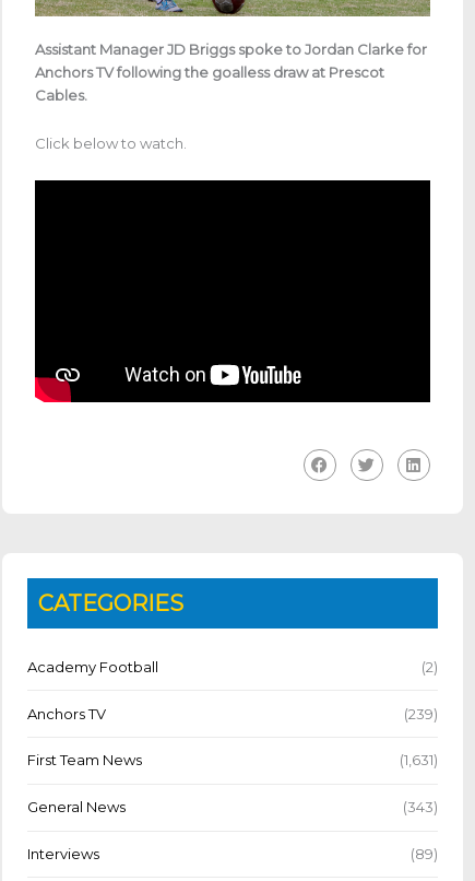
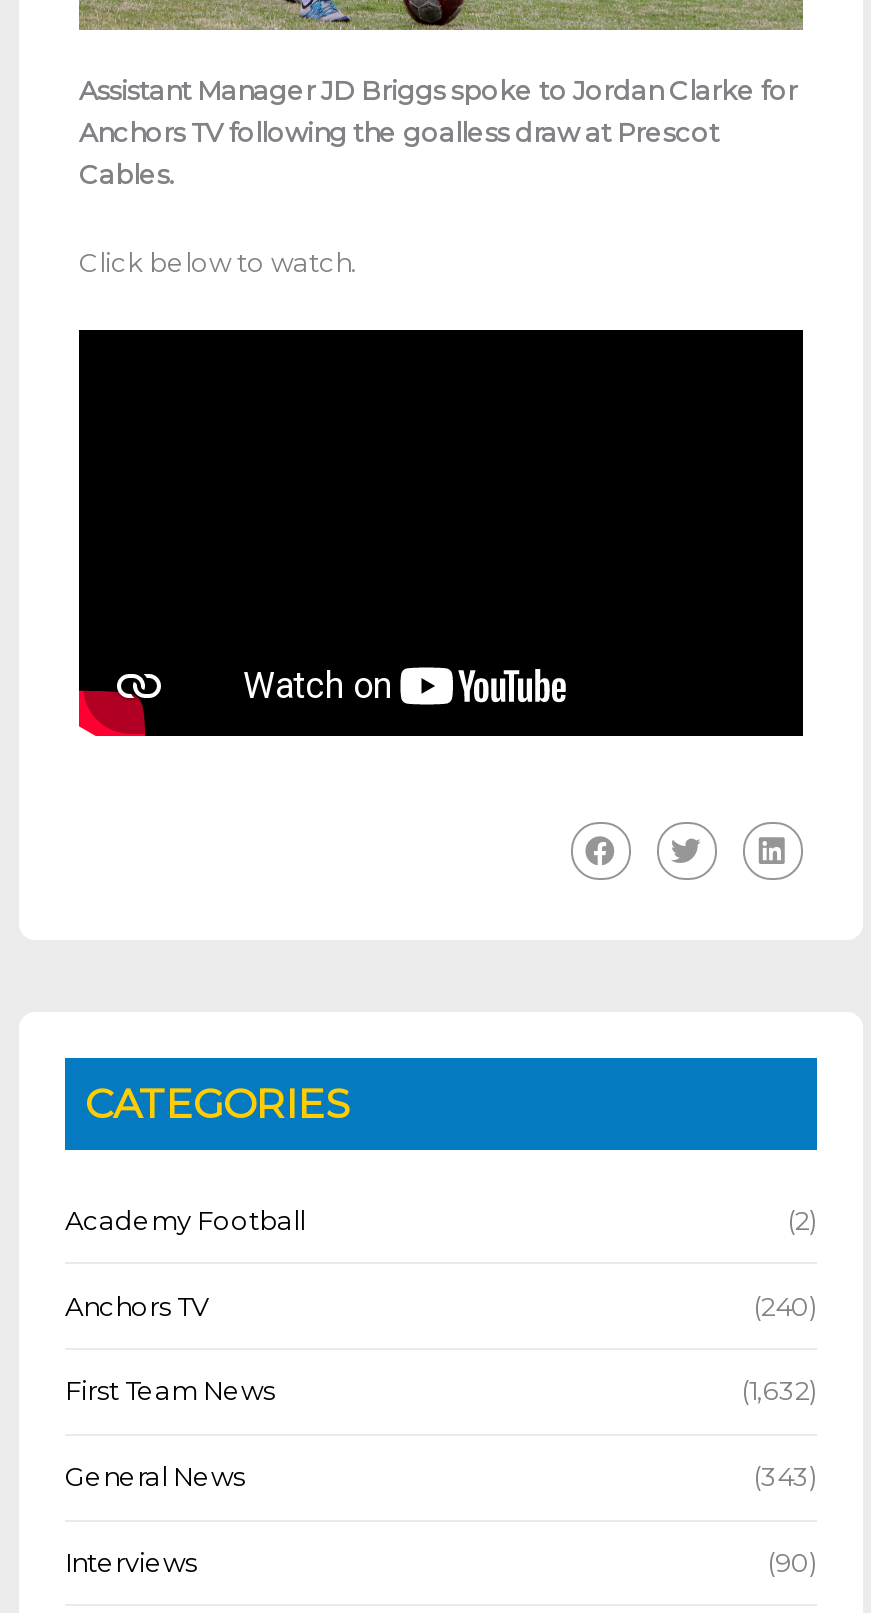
[404,705,438,722] (239) -> [753,1289,817,1321] (240)
[400,751,438,769] (1,631) -> [741,1375,817,1407] (1,632)
[411,845,438,862] (89) -> [767,1546,817,1578] (90)

